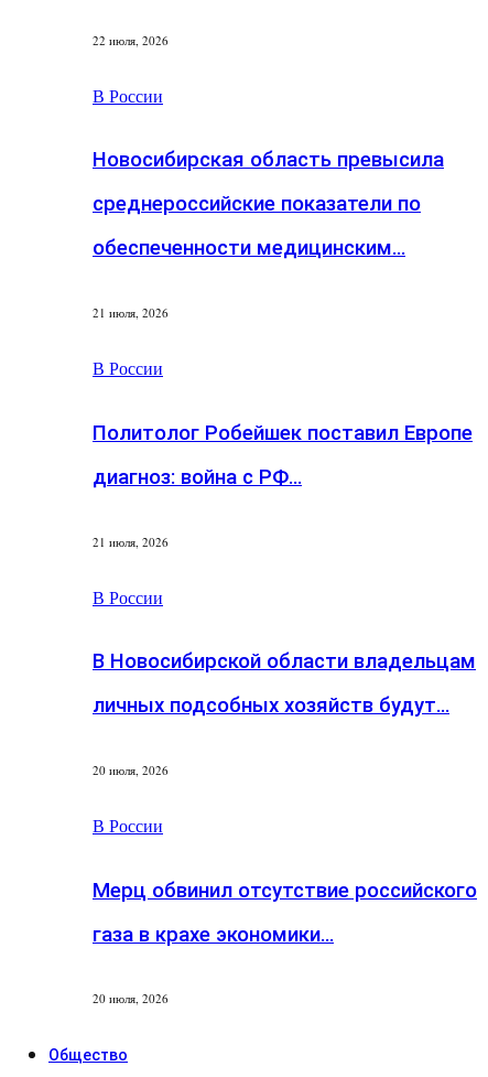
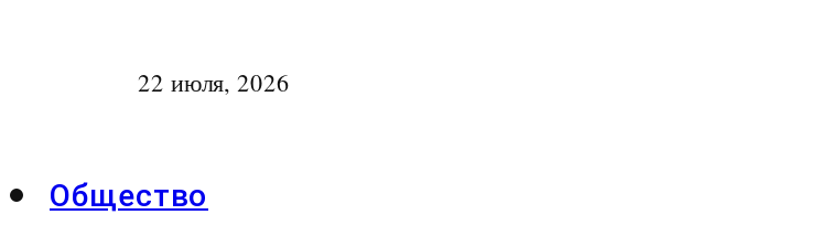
[93,83,477,1007] В России | Новосибирская область превысила | среднероссийские показатели по | обеспеченности медицинским… | 21 июля, 2026 | В России | Политолог Робейшек поставил Европе | диагноз: война с РФ… | 21 июля, 2026 | В России | В Новосибирской области владельцам | личных подсобных хозяйств будут… | 20 июля, 2026 | В России | Мерц обвинил отсутствие российского | газа в крахе экономики… | 20 июля, 2026 -> none

